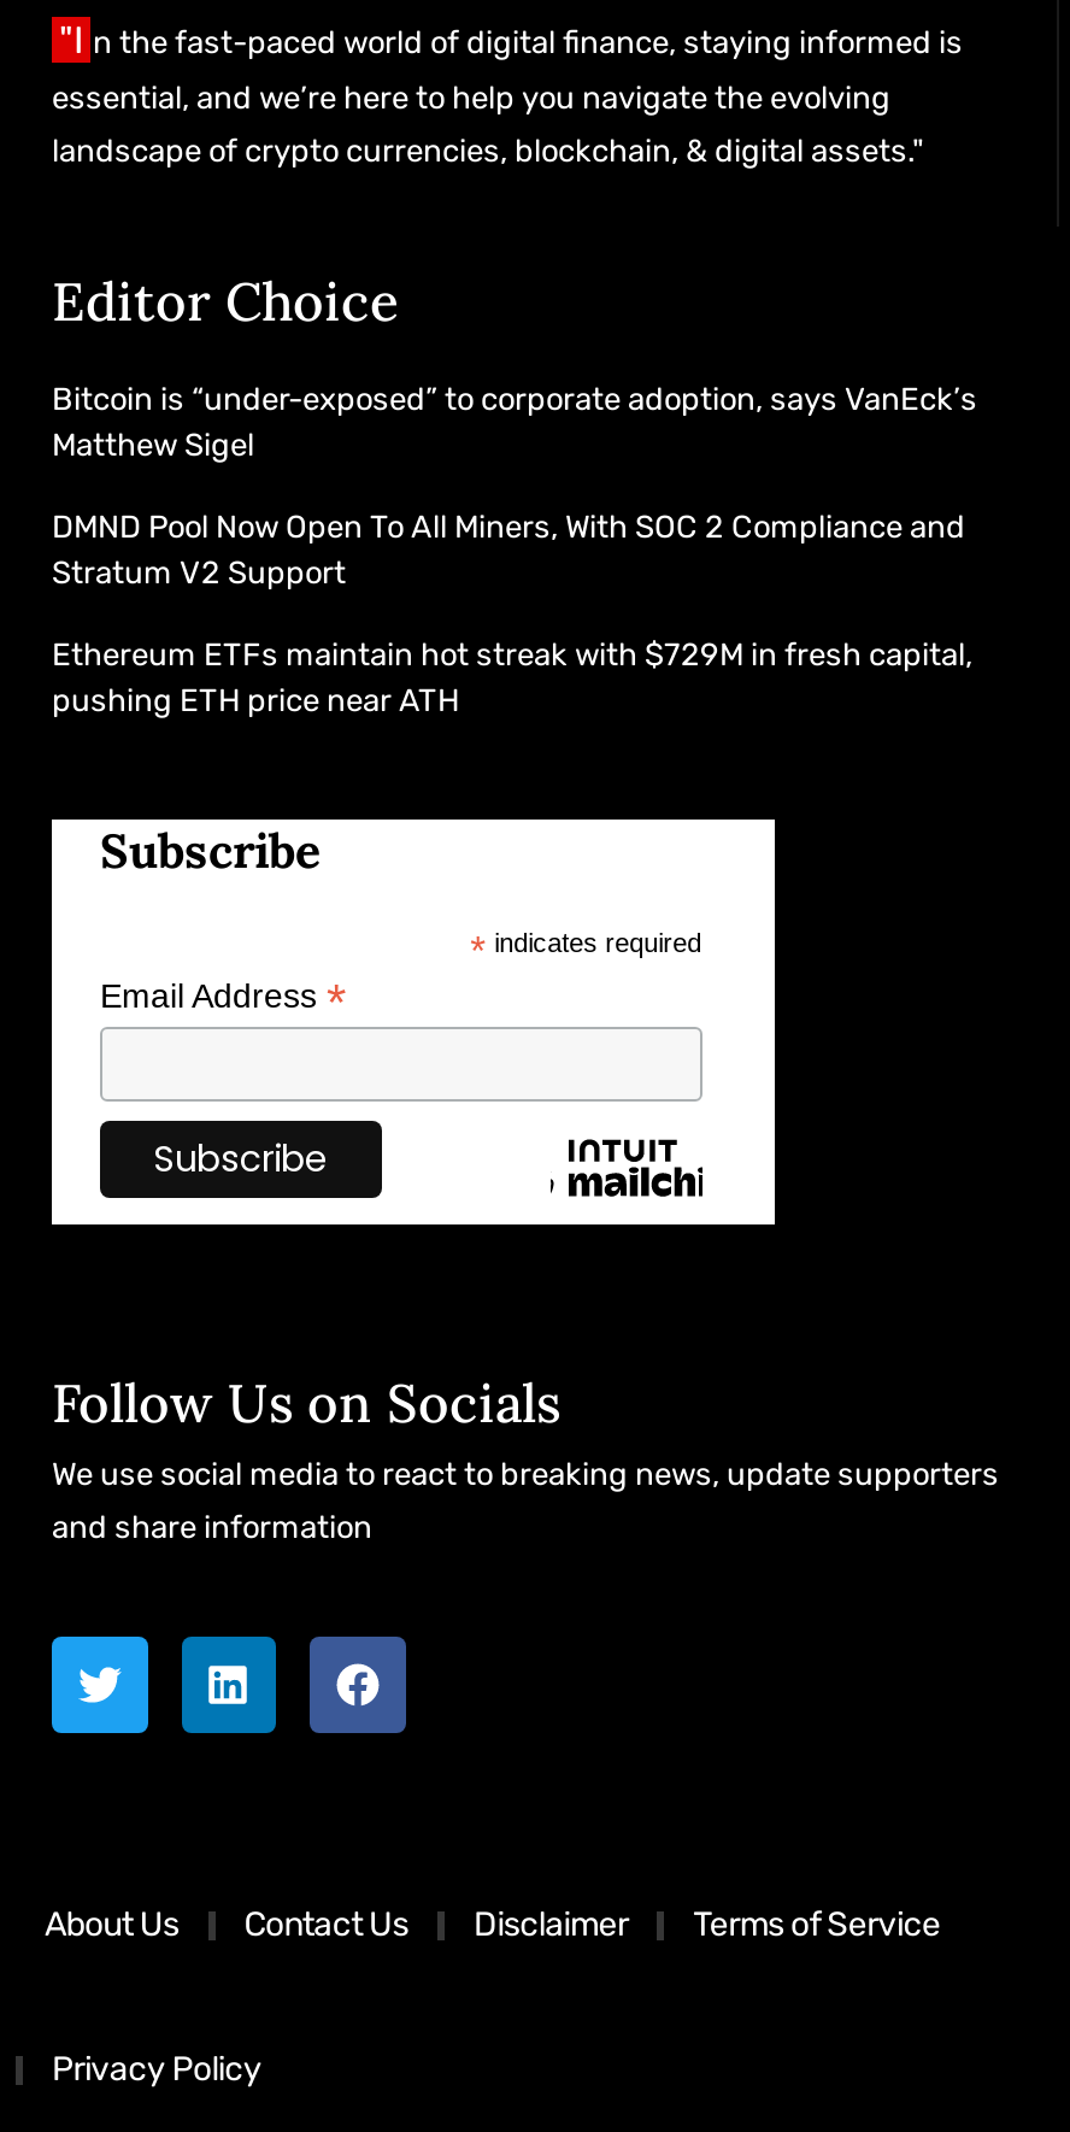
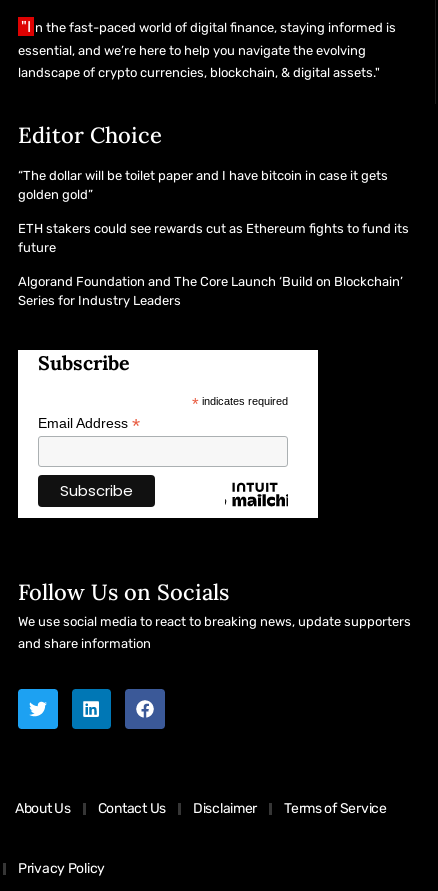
[52,381,977,463] Bitcoin is “under-exposed” to corporate adoption, says VanEck’s | Matthew Sigel -> [18,168,388,202] “The dollar will be toilet paper and I have bitcoin in case it gets | golden gold”
[52,509,965,591] DMND Pool Now Open To All Miners, With SOC 2 Compliance and | Stratum V2 Support -> [18,221,409,255] ETH stakers could see rewards cut as Ethereum fights to fund its | future
[52,637,972,719] Ethereum ETFs maintain hot streak with $729M in fresh capital, | pushing ETH price near ATH -> [18,274,403,308] Algorand Foundation and The Core Launch ‘Build on Blockchain’ | Series for Industry Leaders

